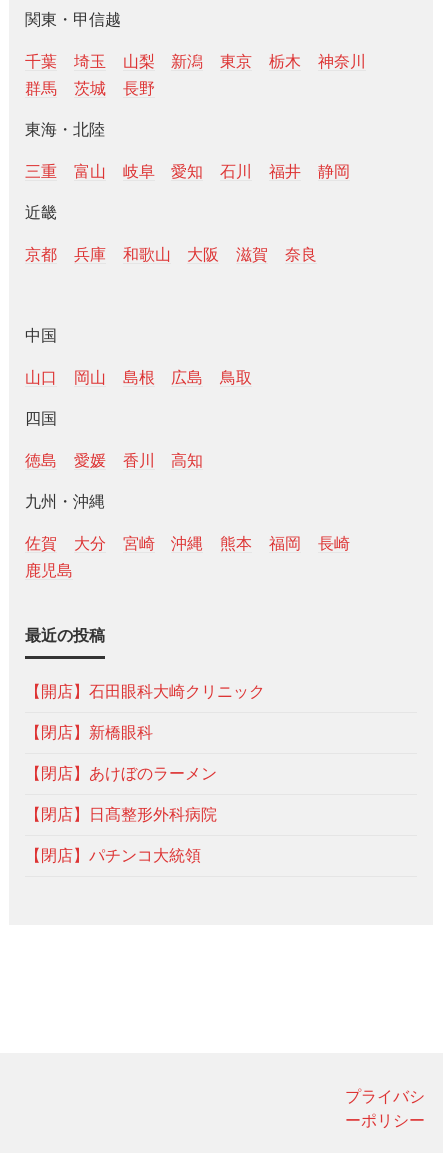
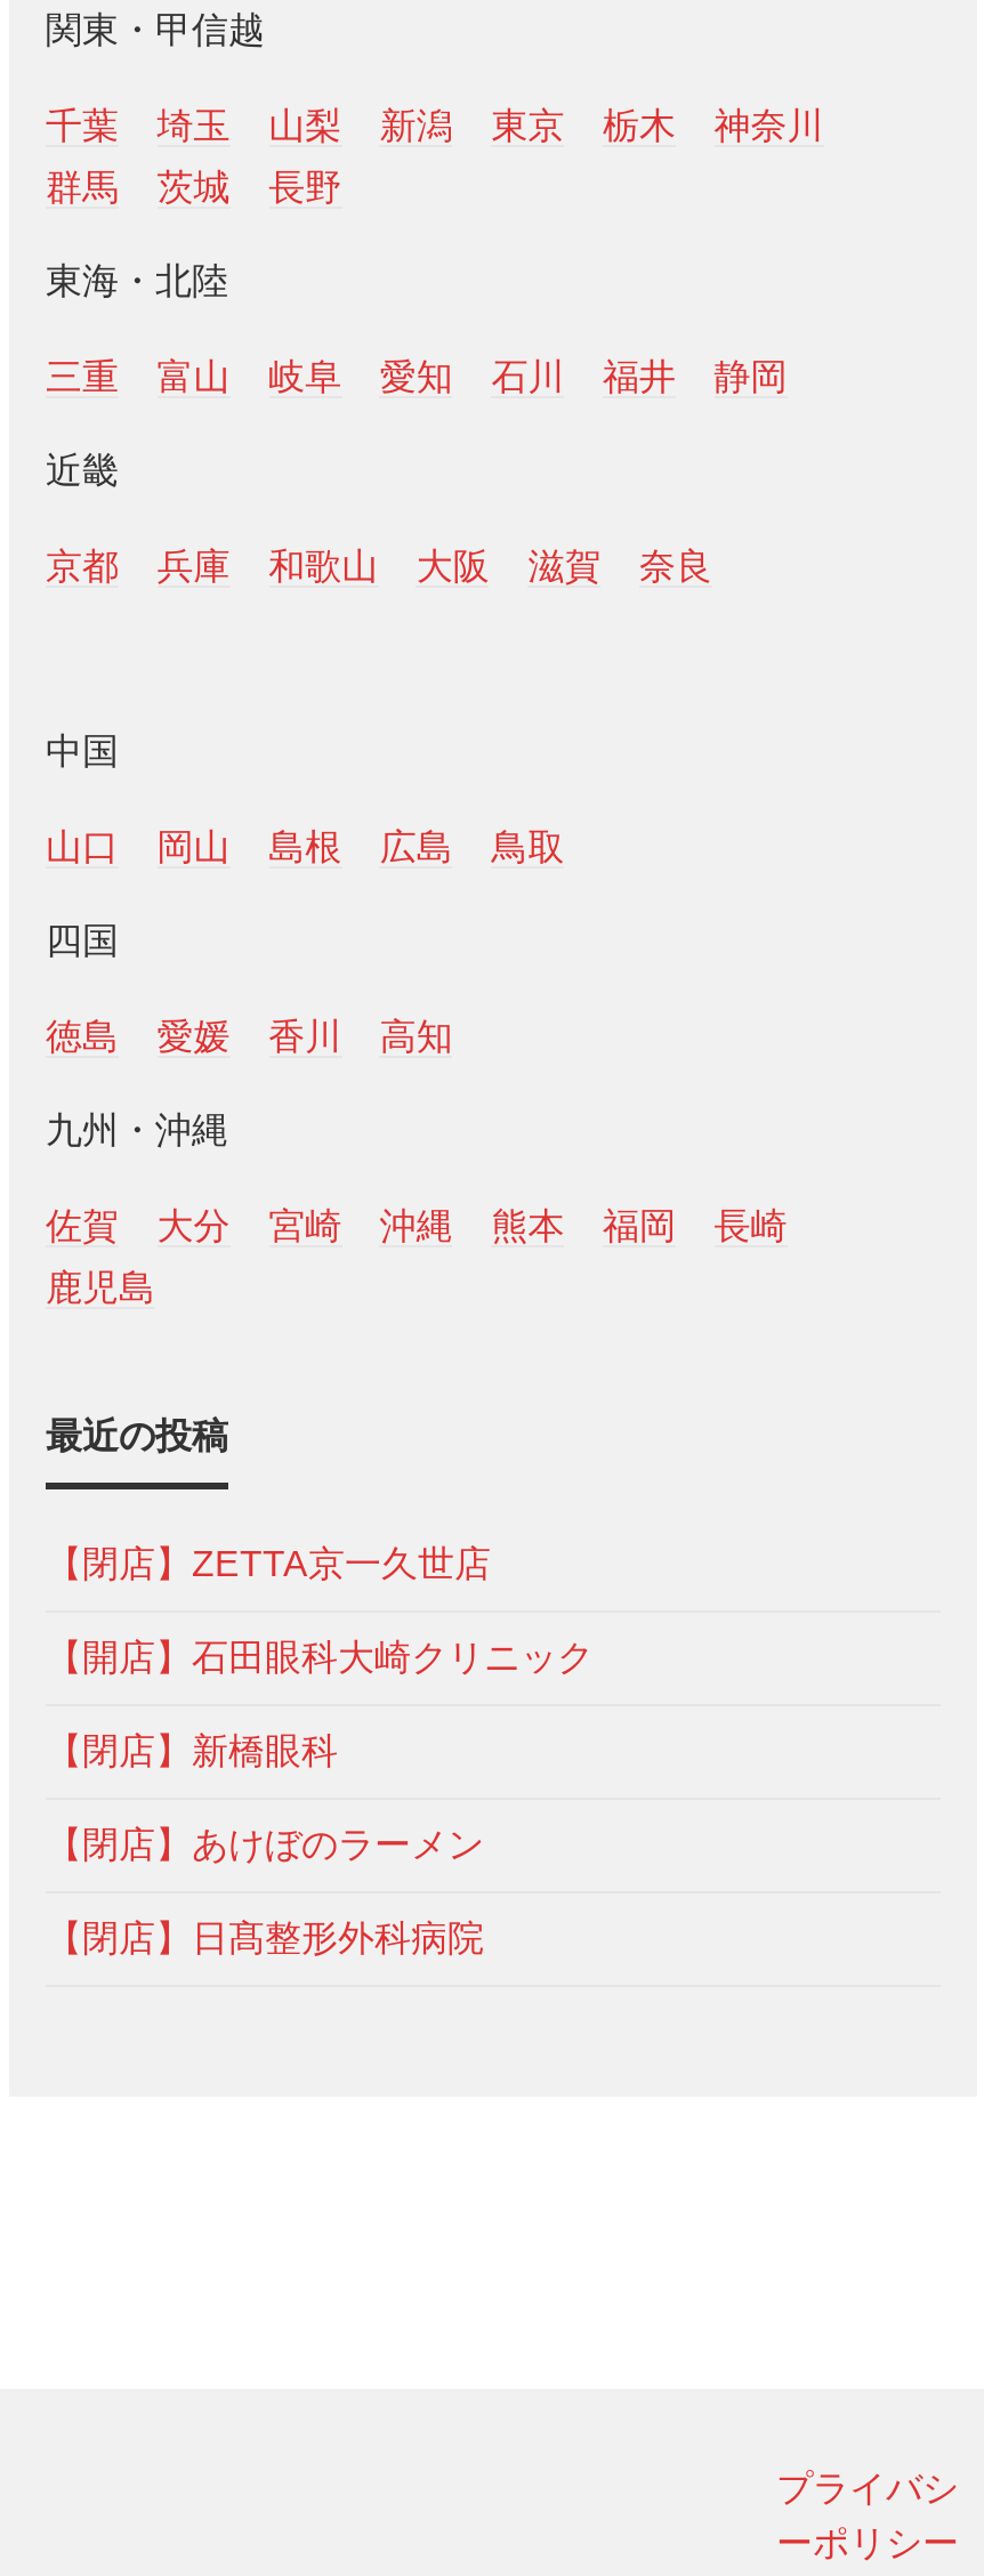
none -> [46,1545,491,1584] 【閉店】ZETTA京一久世店
moved [25,683,265,823] -> [46,1639,594,1958]: 【開店】石田眼科大崎クリニック | 【閉店】新橋眼科 | 【閉店】あけぼのラーメン | 【閉店】日髙整形外科病院
[25,847,201,864] 【閉店】パチンコ大統領 -> none

